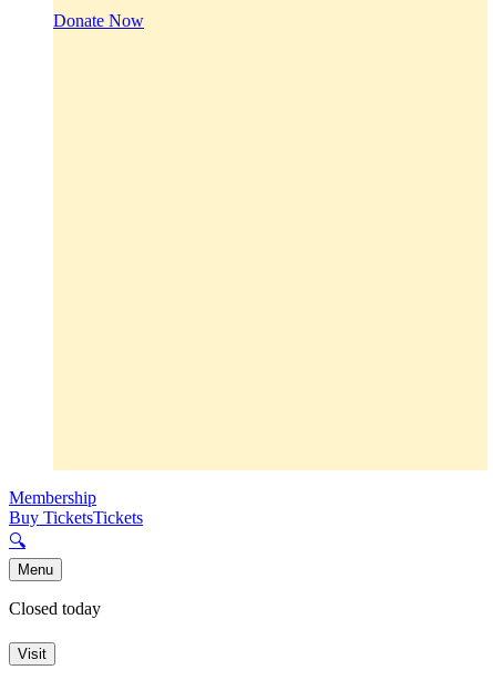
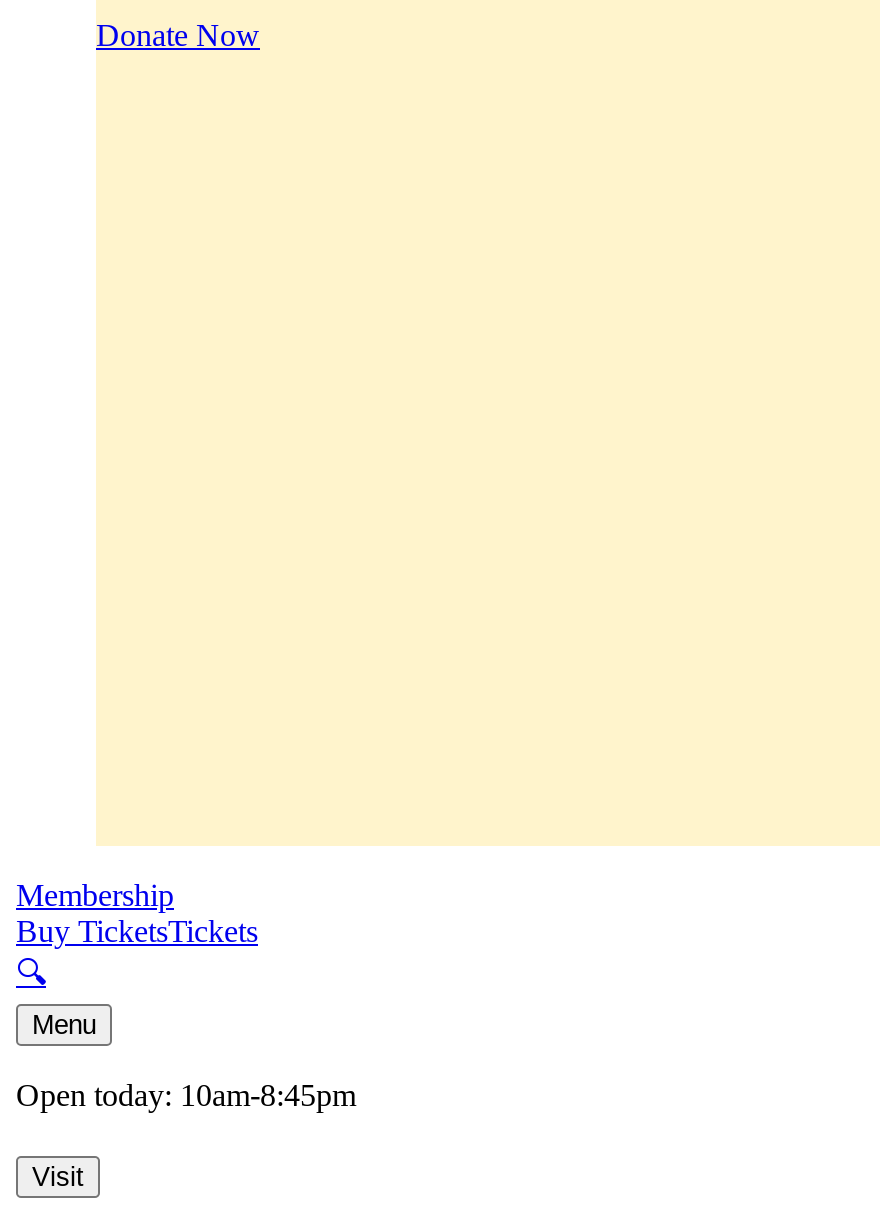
[9,599,101,618] Closed today -> [16,1079,356,1113] Open today: 10am-8:45pm

